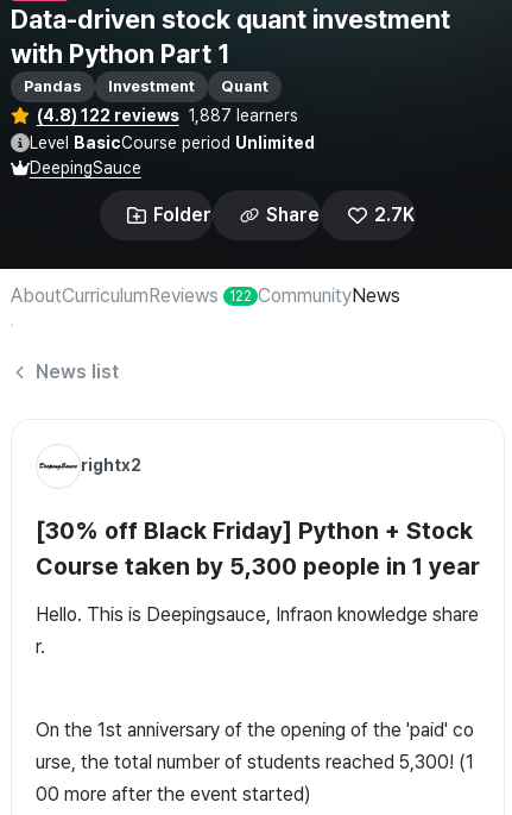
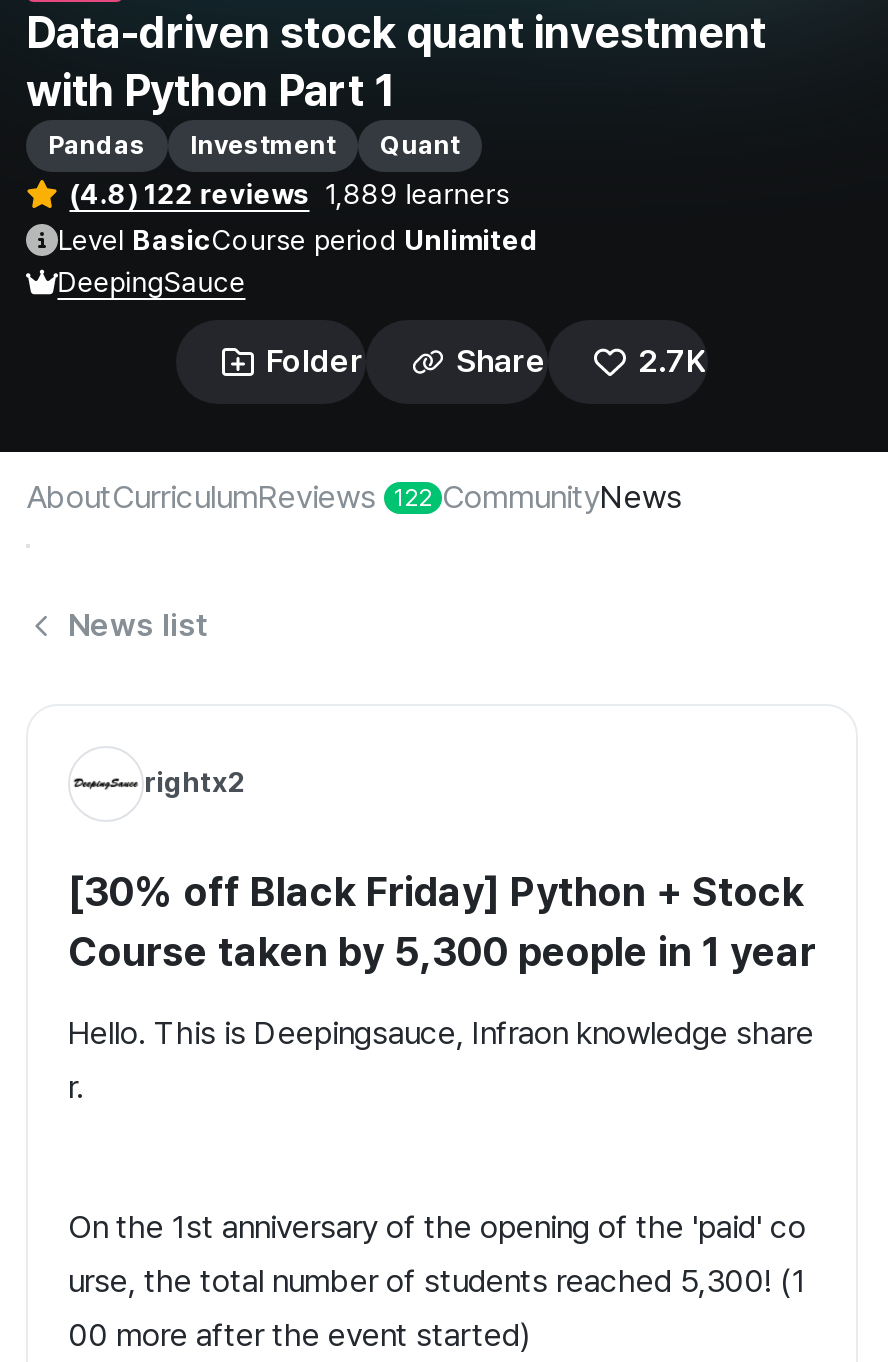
[37,106,298,125] (4.8) 122 reviews 1,887 learners -> [70,178,510,210] (4.8) 122 reviews 1,889 learners

